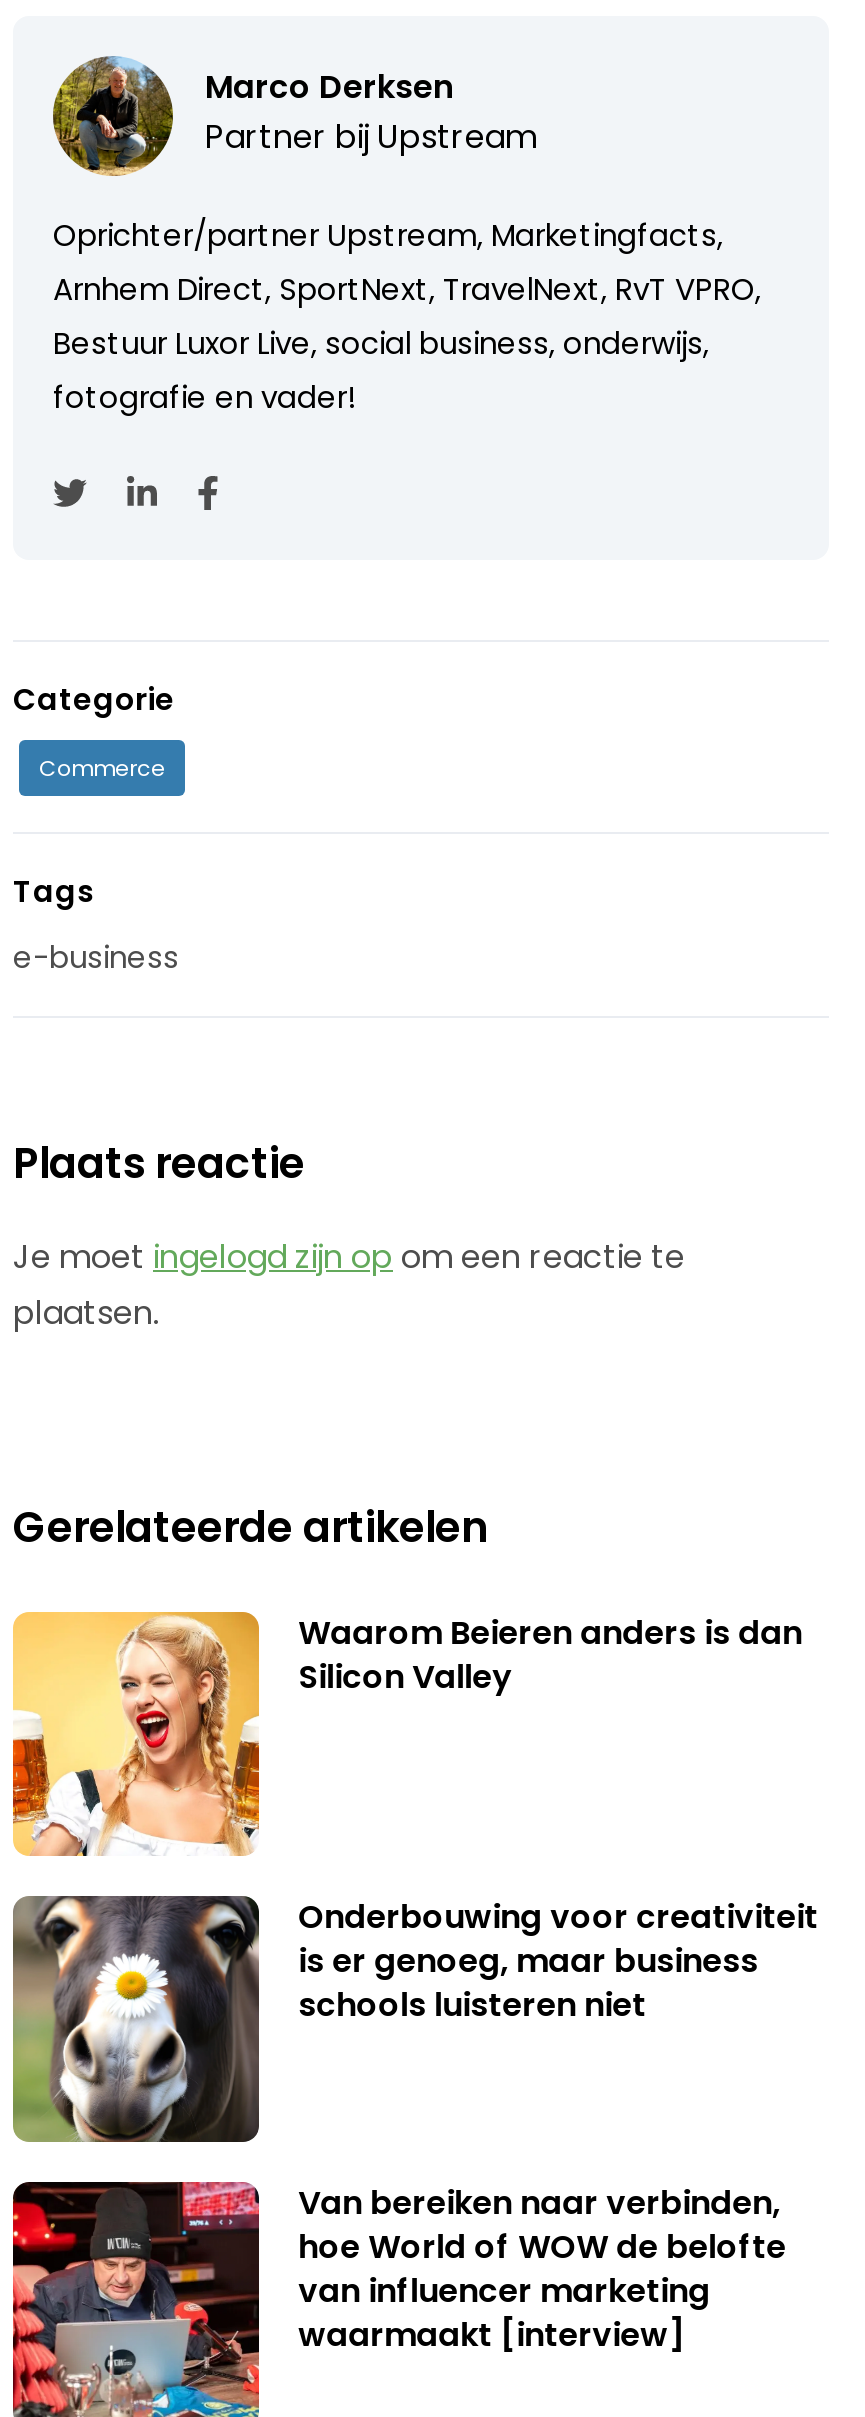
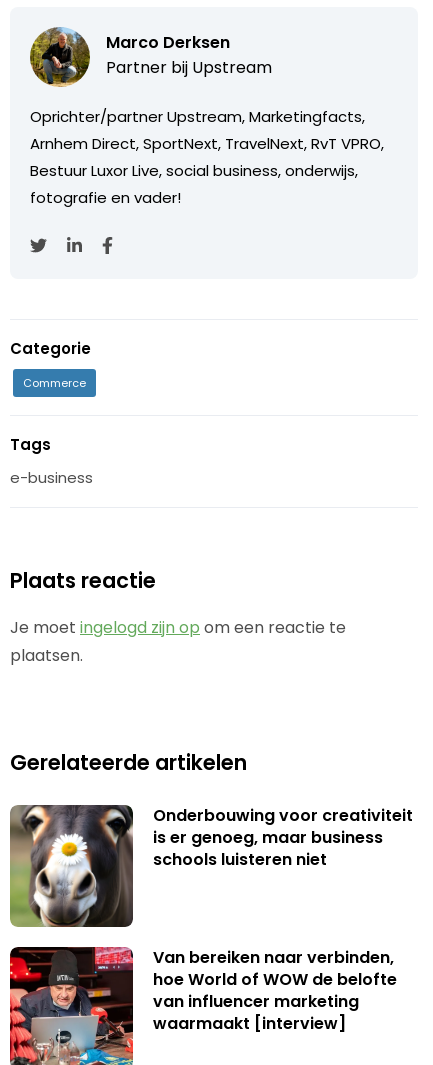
[11,1609,802,1856] [image] | Waarom Beieren anders is dan | Silicon Valley -> none

